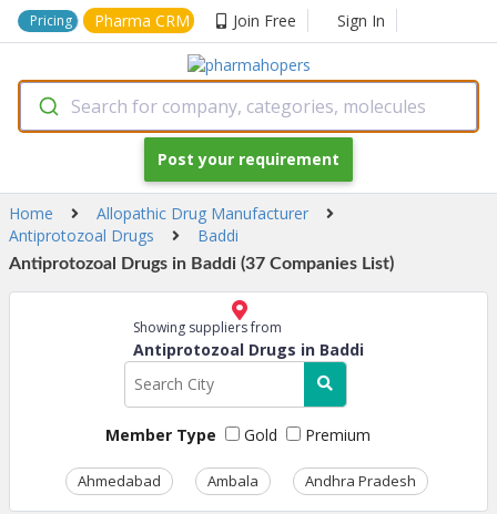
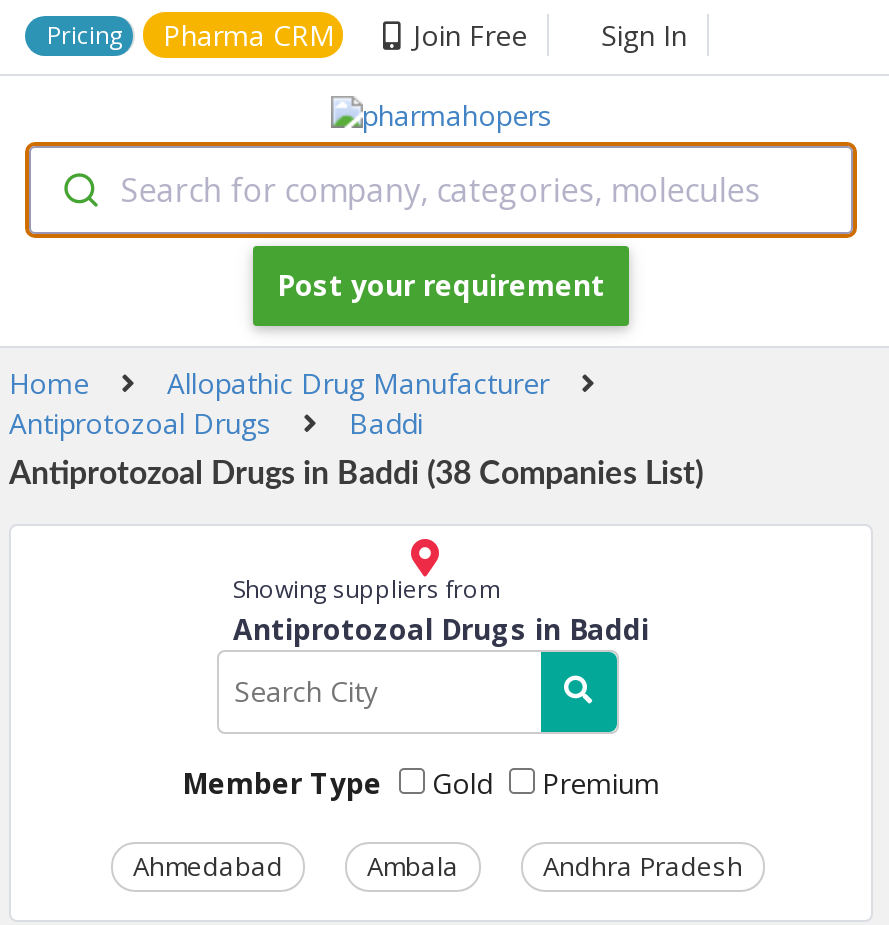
[9,255,394,273] Antiprotozoal Drugs in Baddi (37 Companies List) -> [9,458,703,490] Antiprotozoal Drugs in Baddi (38 Companies List)

